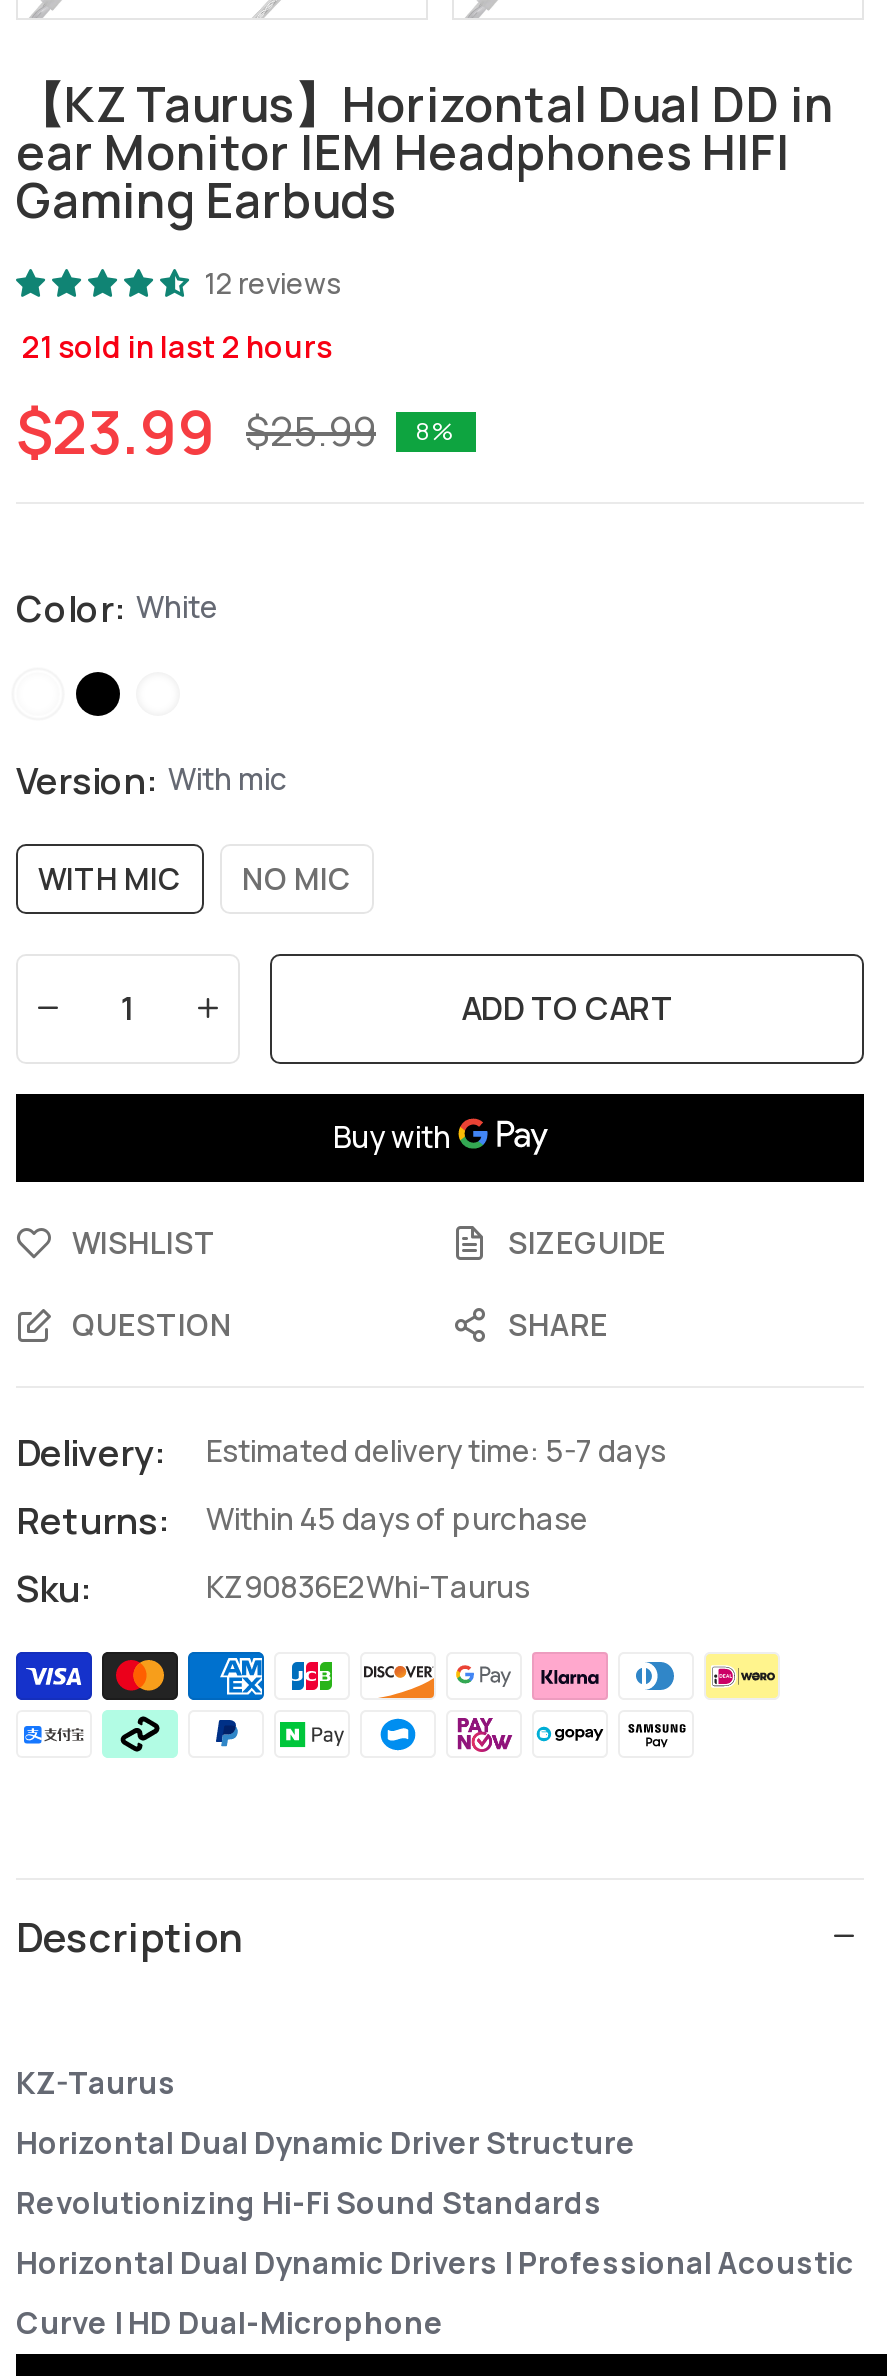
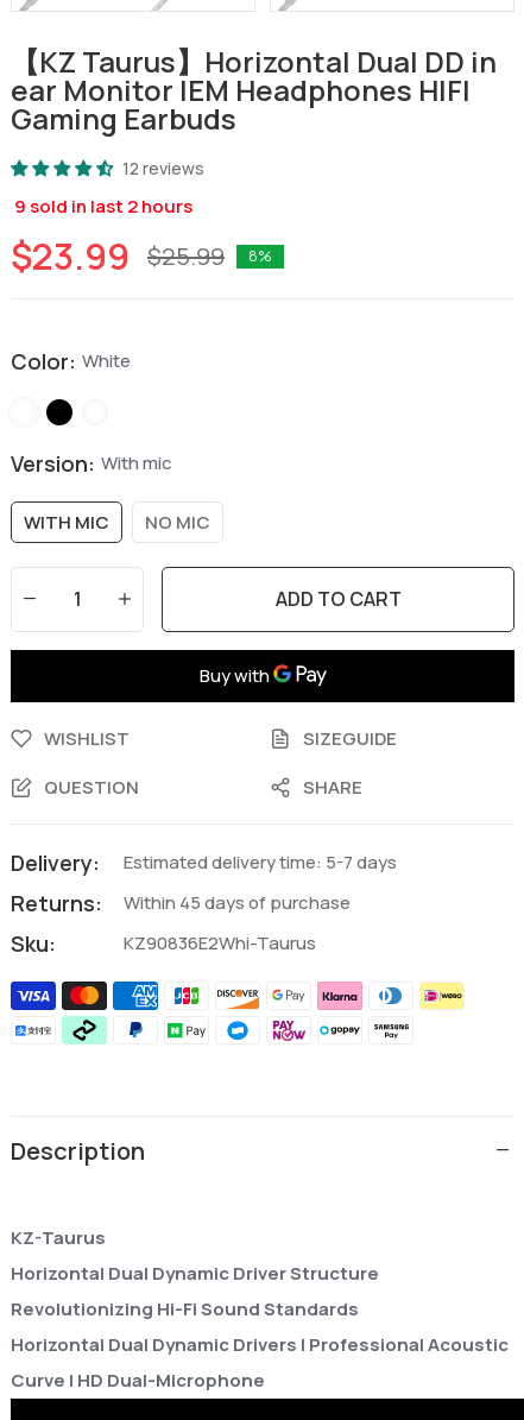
[22,326,332,368] 21 sold in last 2 hours -> [14,193,192,218] 9 sold in last 2 hours

